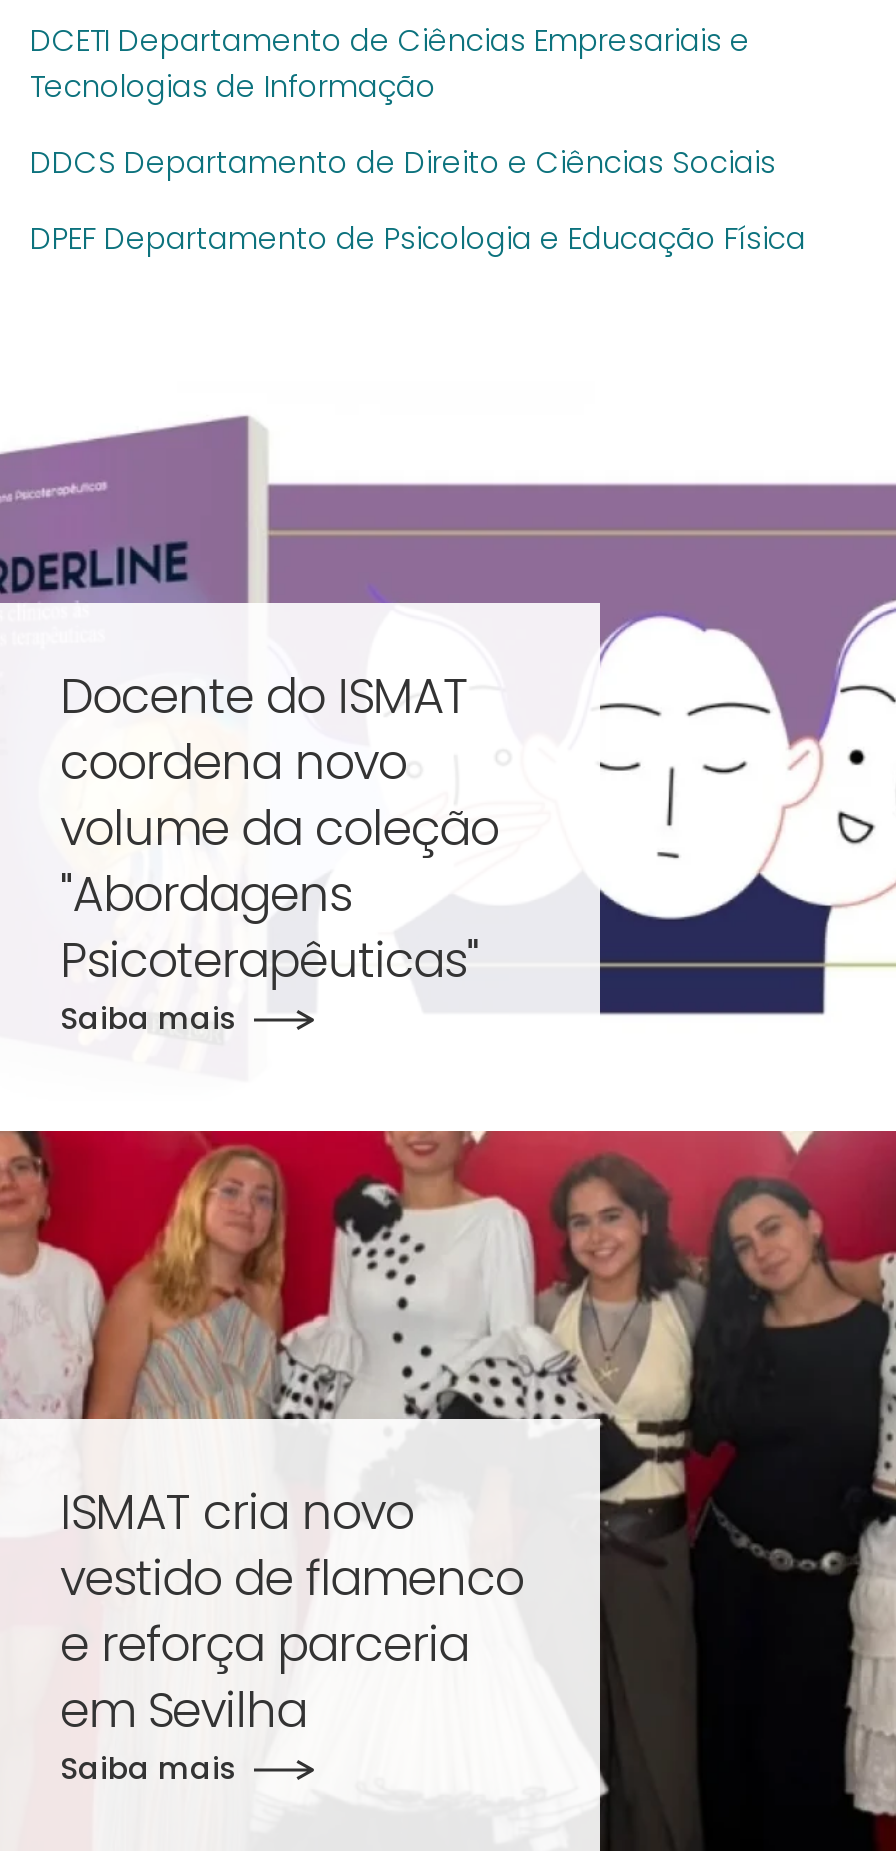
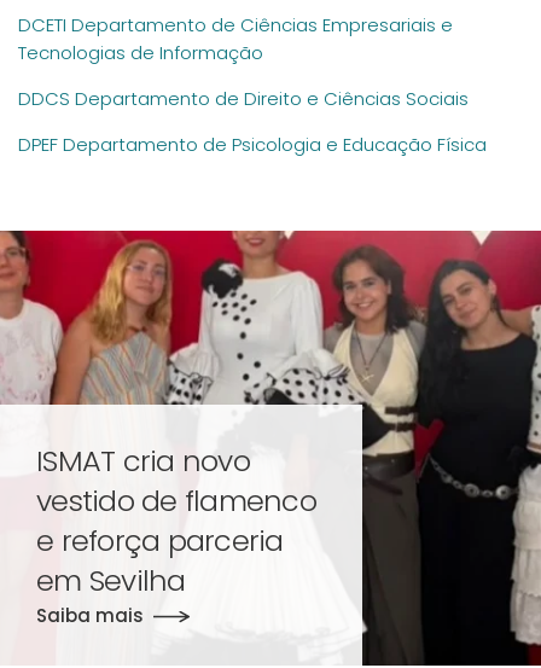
[6,415,890,1039] [image] | Docente do ISMAT | coordena novo | volume da coleção | "Abordagens | Psicoterapêuticas" | Saiba mais -> none

